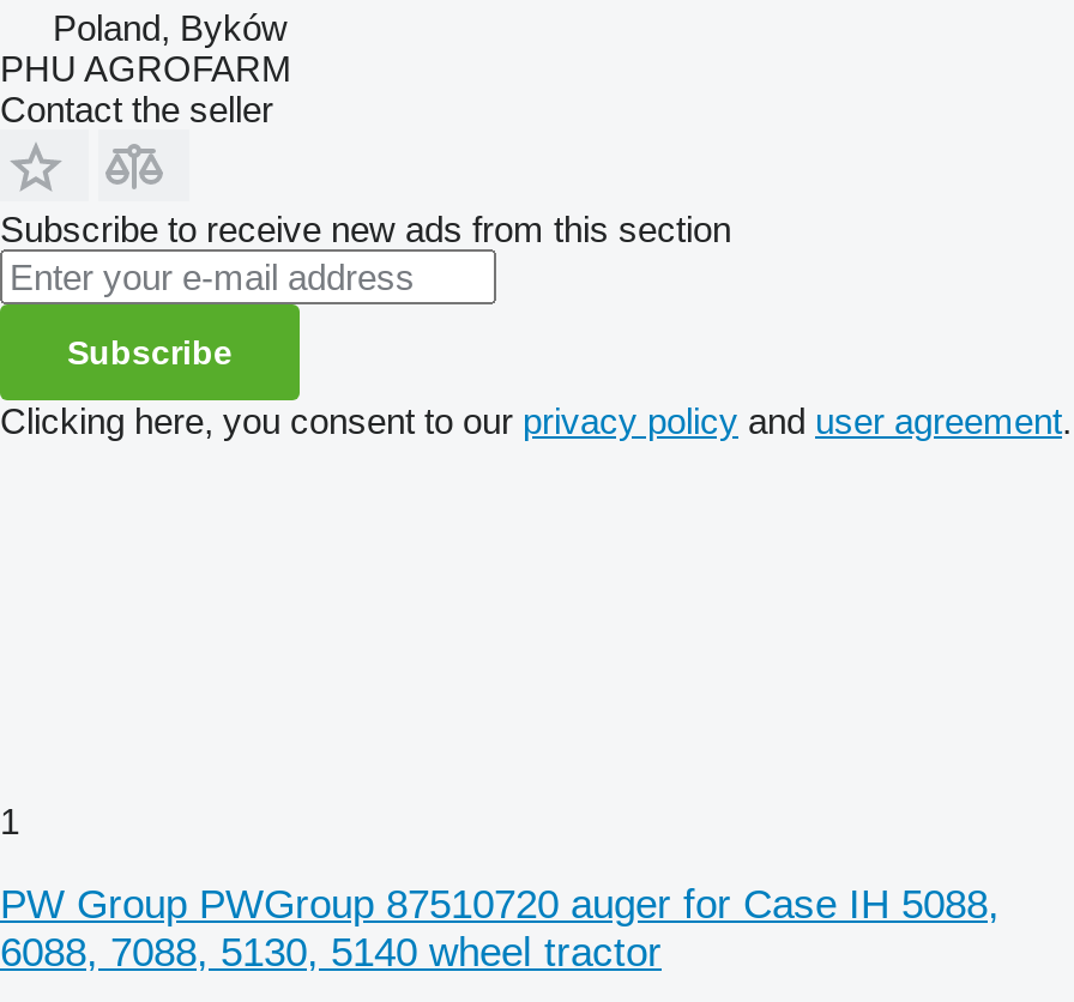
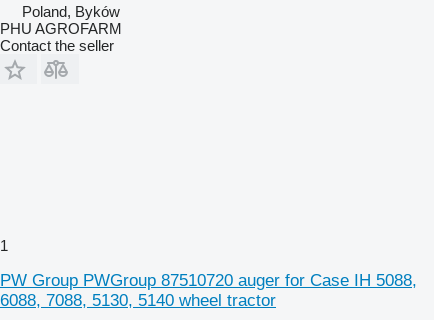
[0,209,1072,441] Subscribe to receive new ads from this section | Subscribe | Clicking here, you consent to our privacy policy and user agreement. -> none

